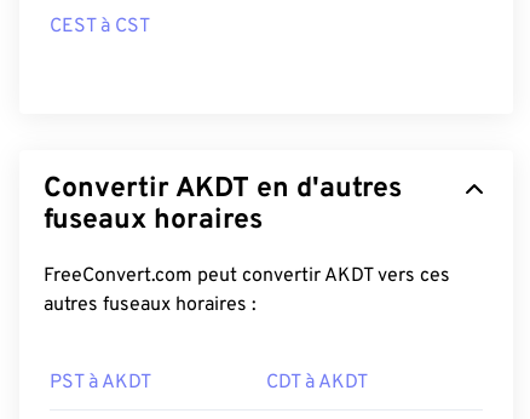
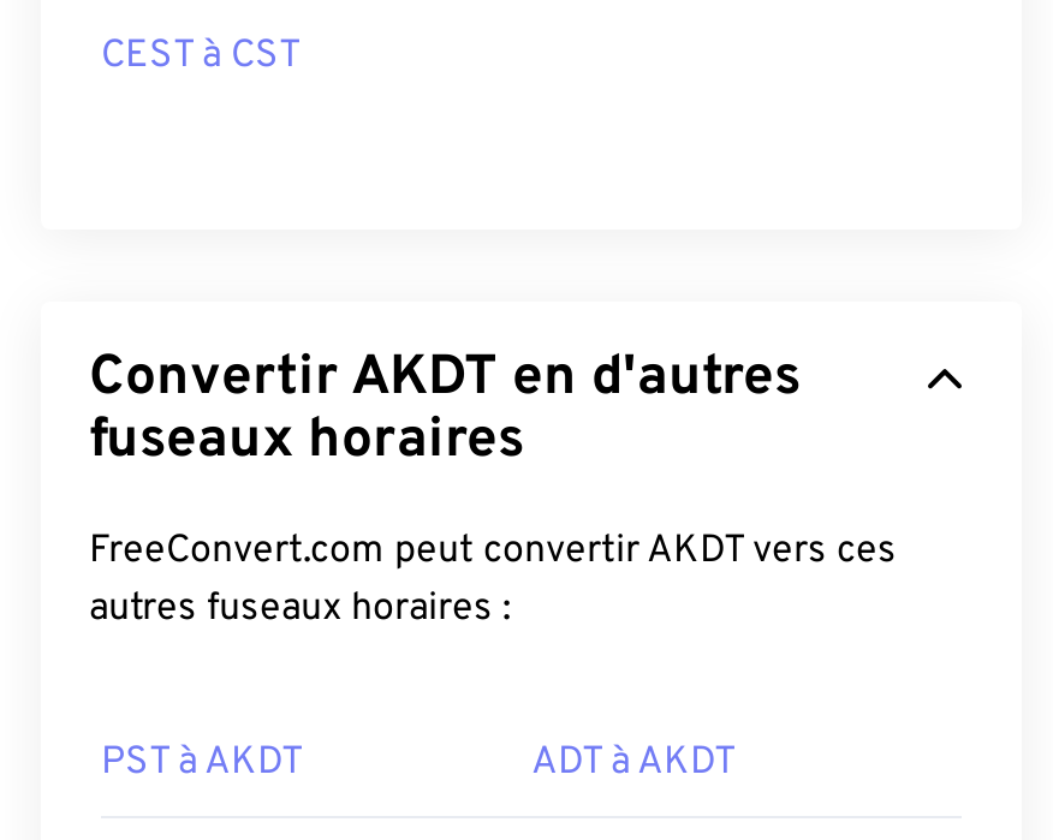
[266,371,368,395] CDT à AKDT -> [531,739,736,787] ADT à AKDT

